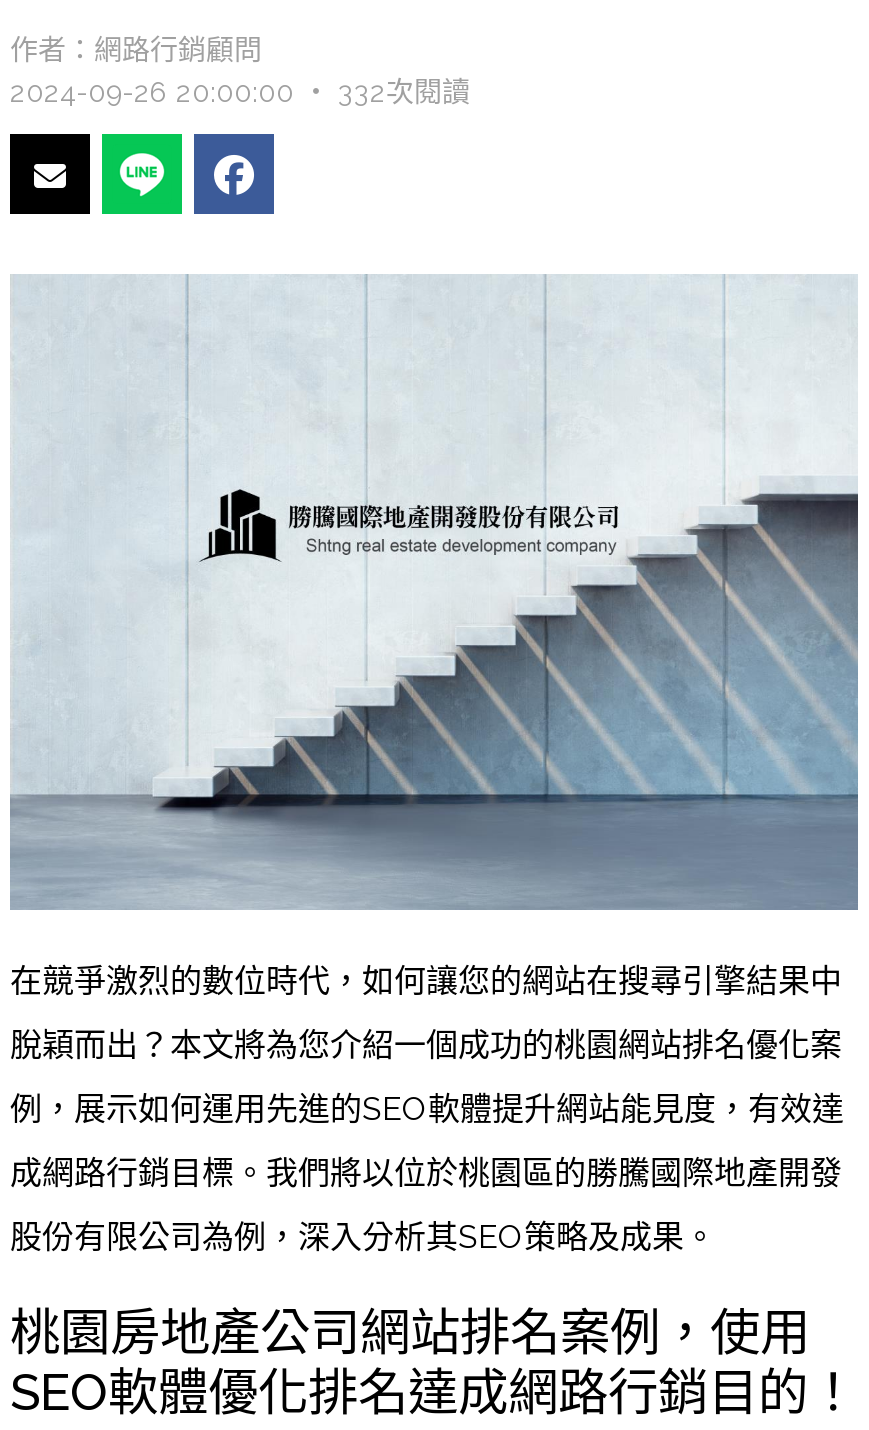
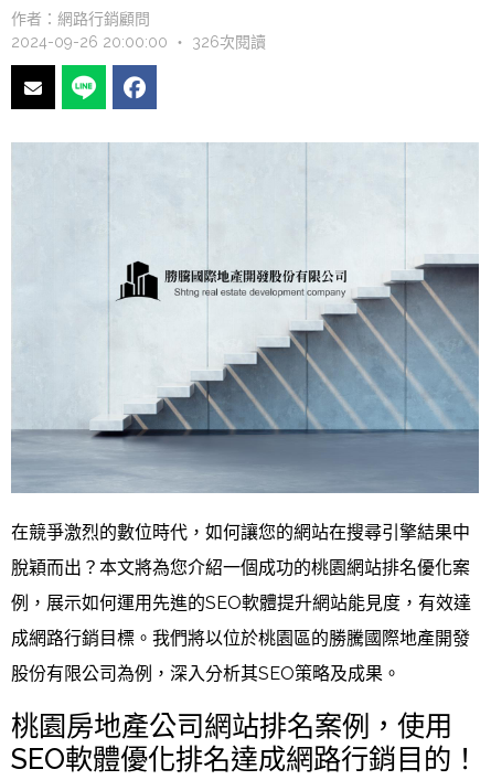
[10,76,470,108] 2024-09-26 20:00:00 ‧ 332次閱讀 -> [11,33,266,51] 2024-09-26 20:00:00 ‧ 326次閱讀

